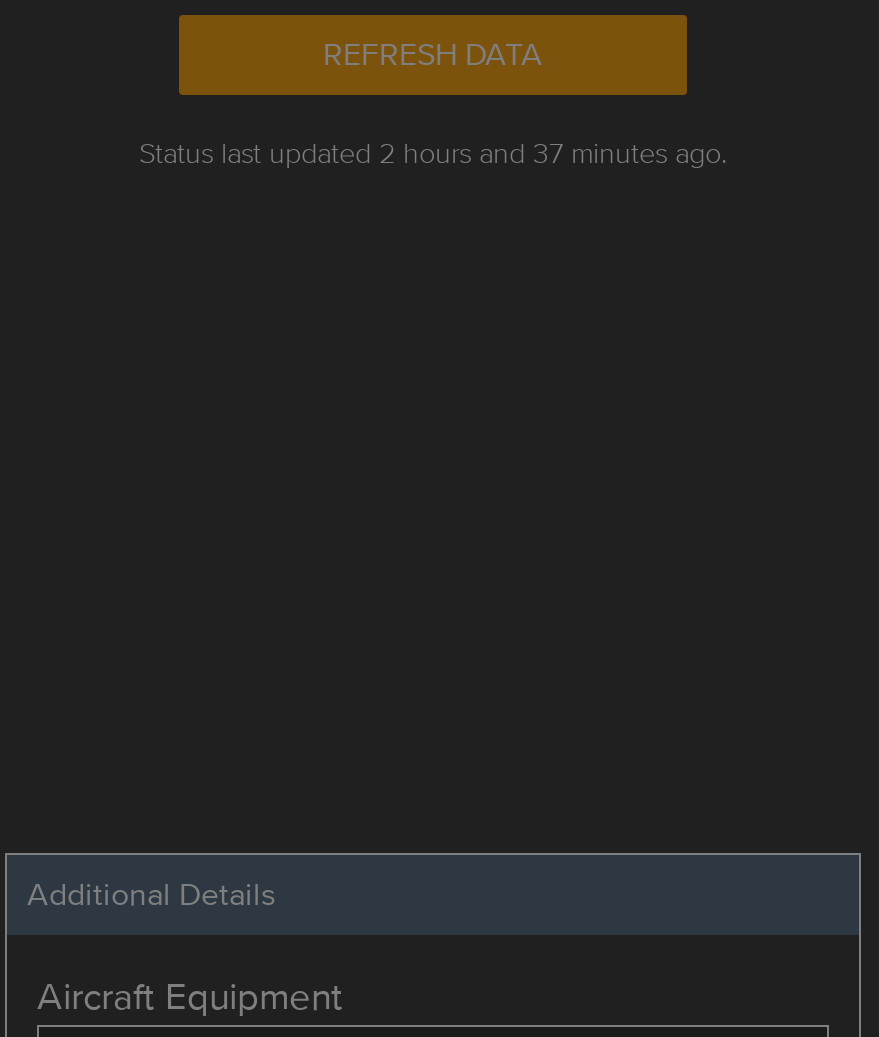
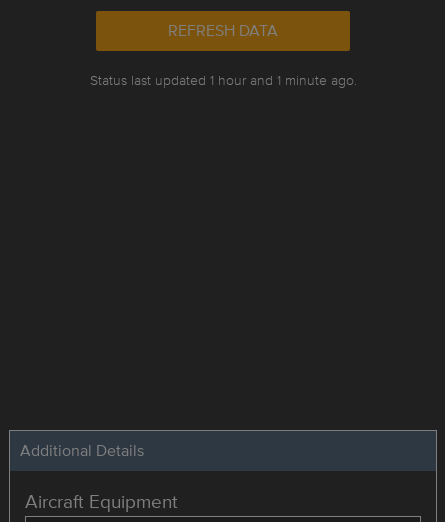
[139,132,727,174] Status last updated 2 hours and 37 minutes ago. -> [89,69,356,90] Status last updated 1 hour and 1 minute ago.

